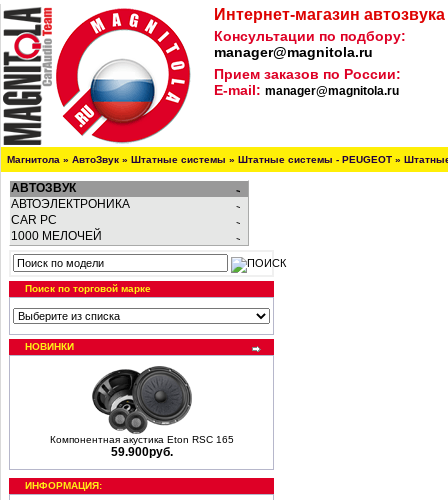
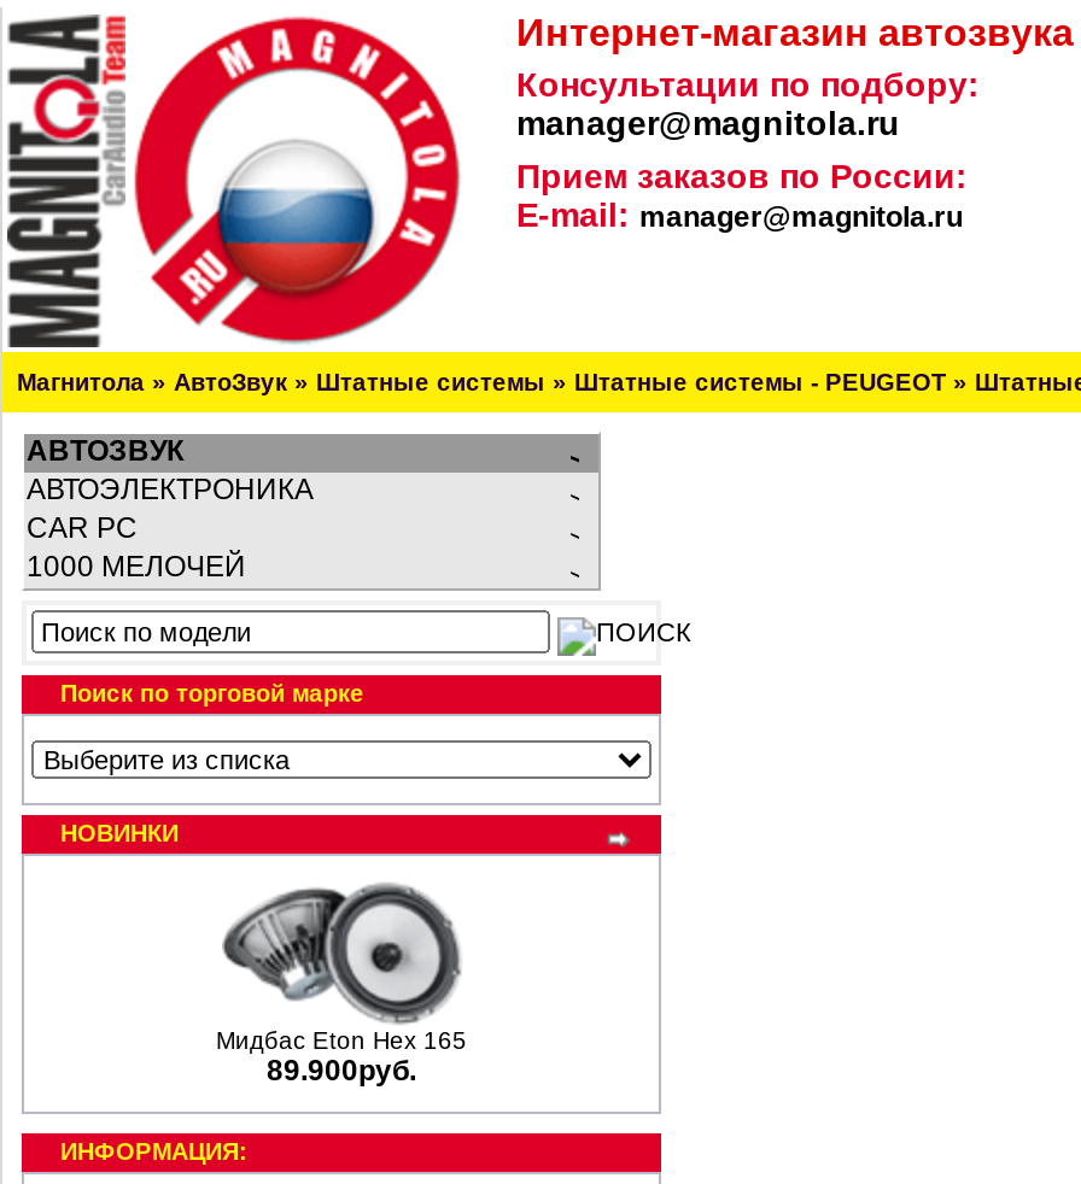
[49,366,233,459] [image] | Компонентная акустика Eton RSC 165 | 59.900руб. -> [216,883,467,1088] [image] | Мидбас Eton Hex 165 | 89.900руб.

